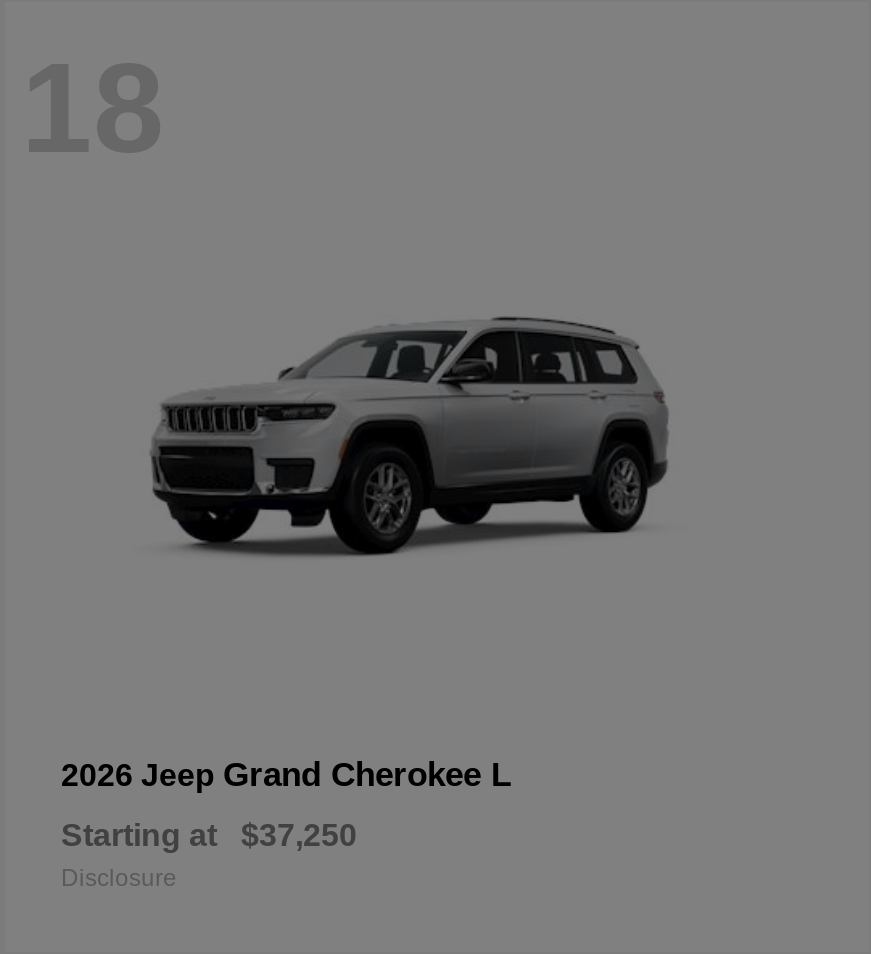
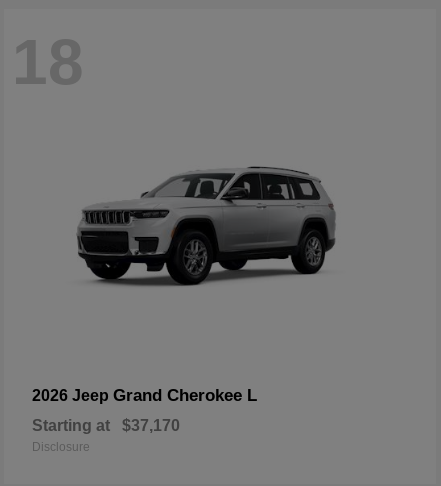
[61,818,357,852] Starting at $37,250 -> [32,417,180,434] Starting at $37,170

